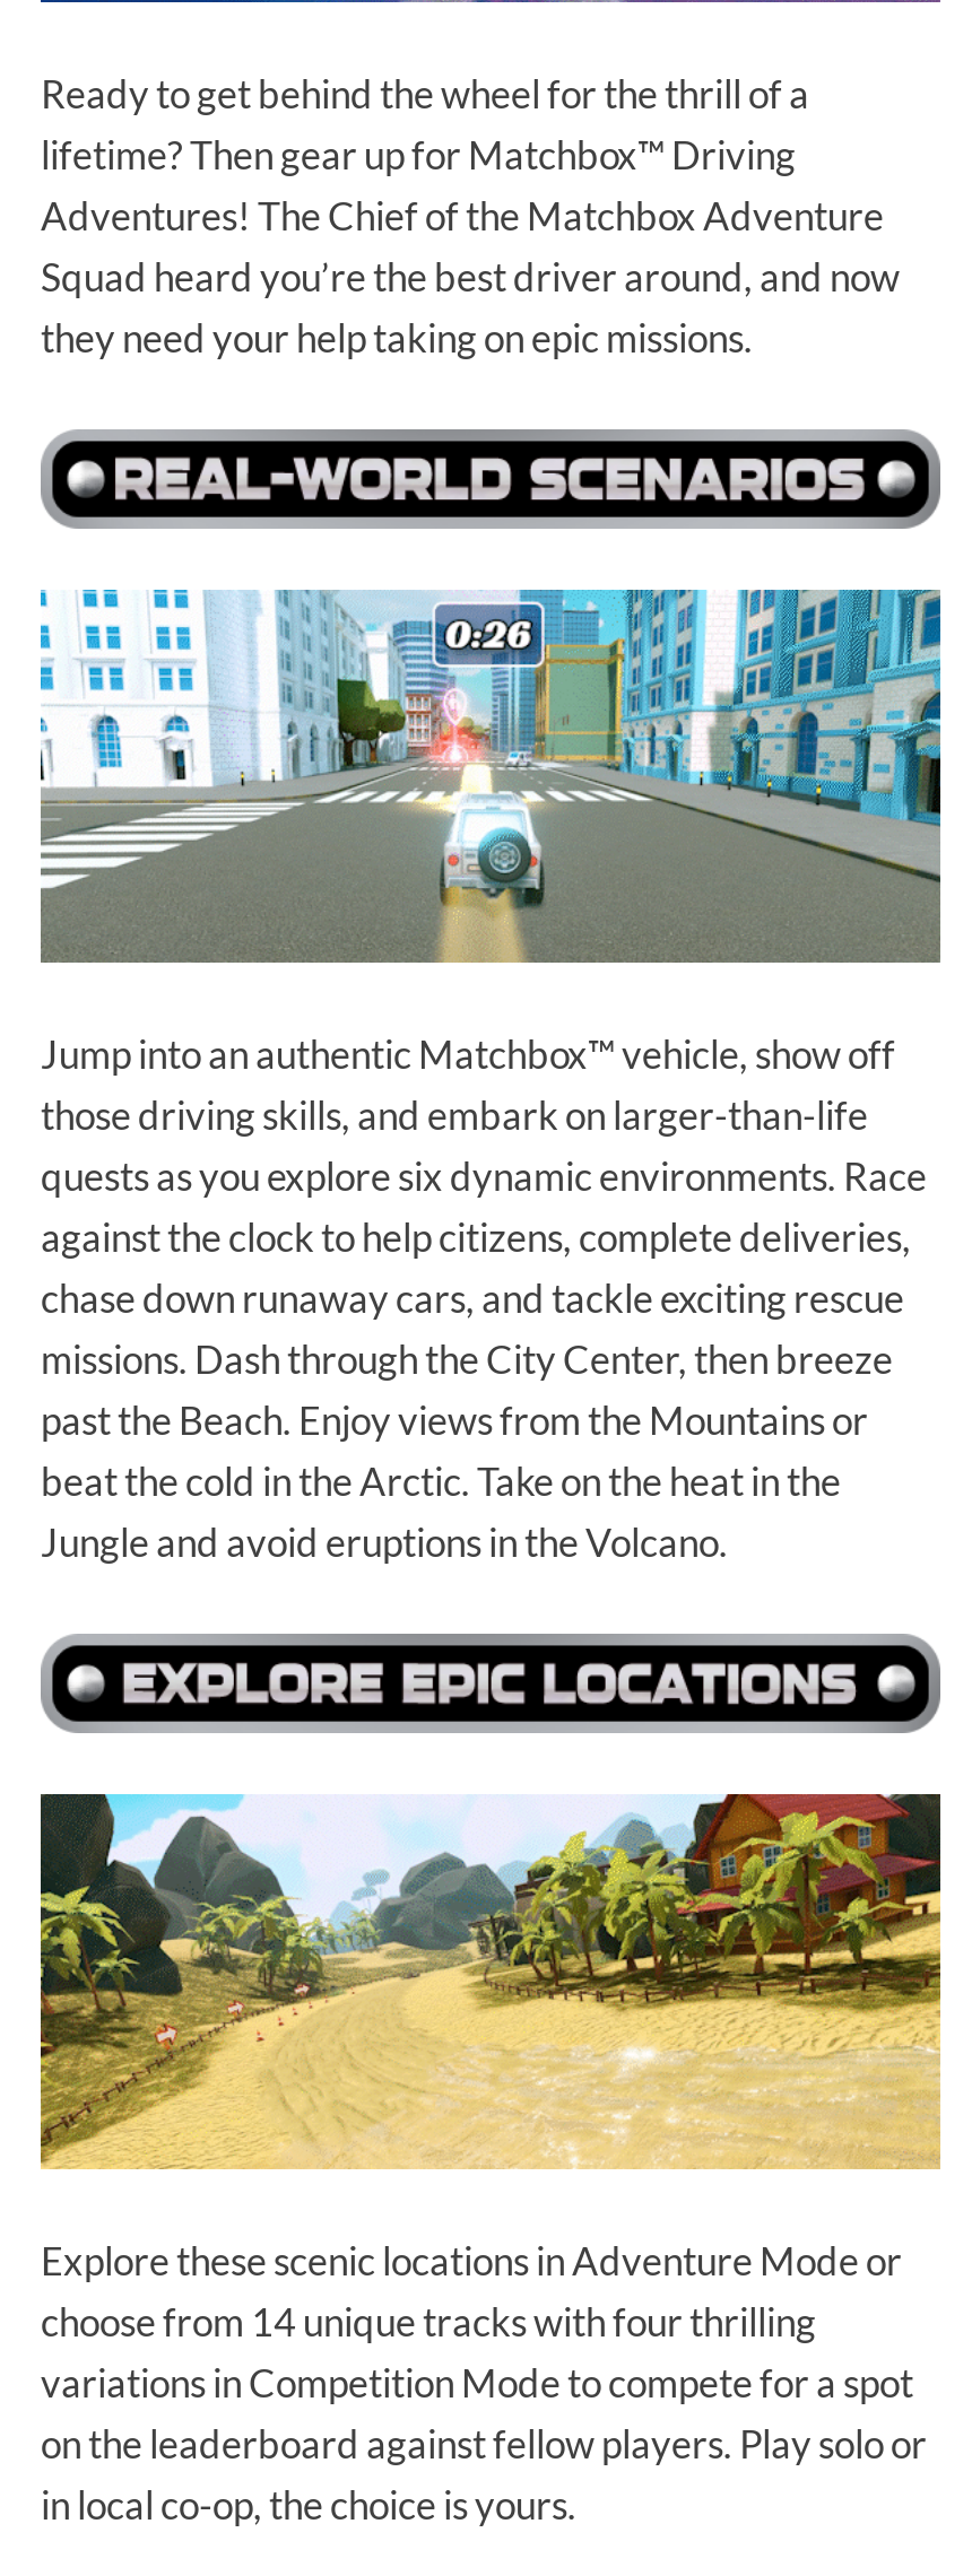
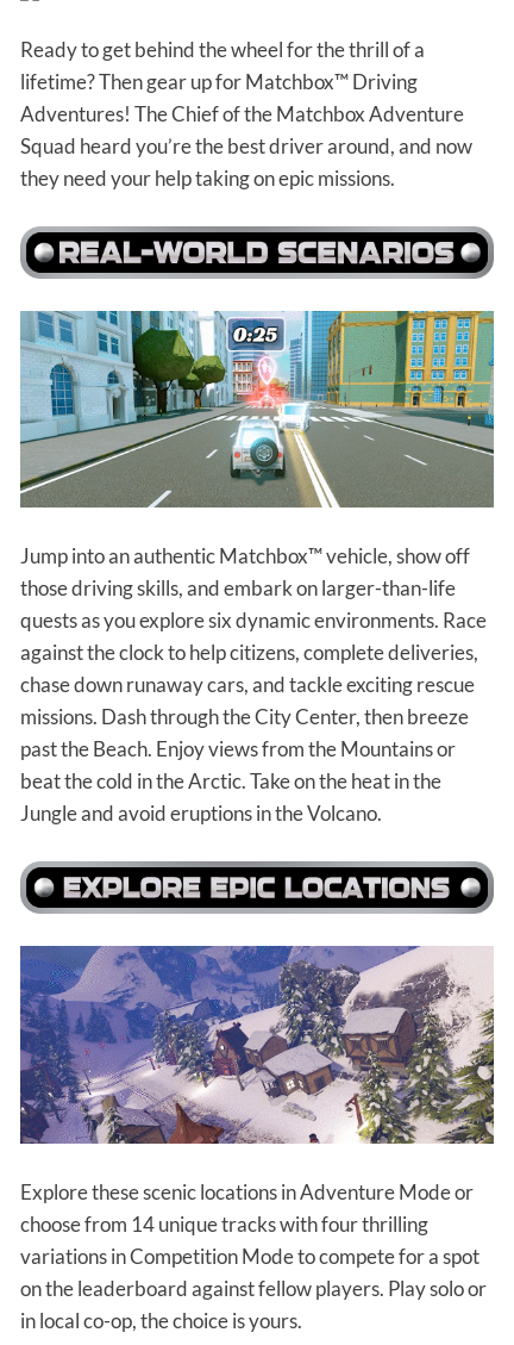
[41,588,943,965] [image] -> [19,310,495,508] [image]
[38,1792,943,2172] [image] -> [19,945,495,1145] [image]

